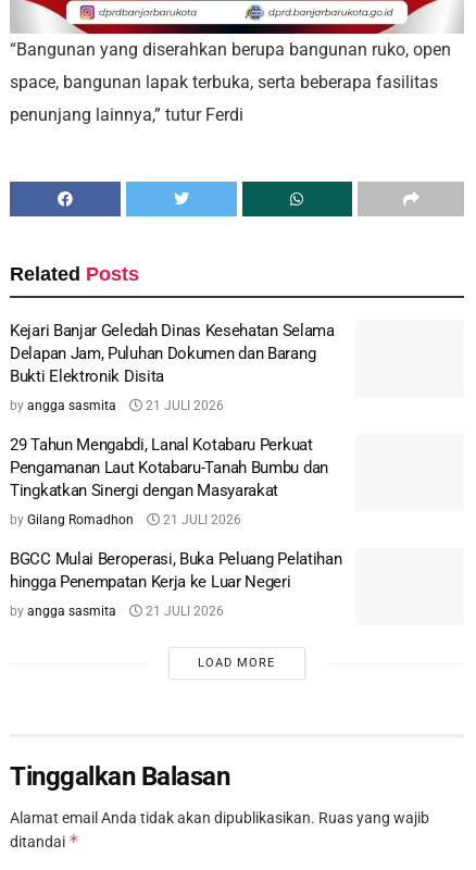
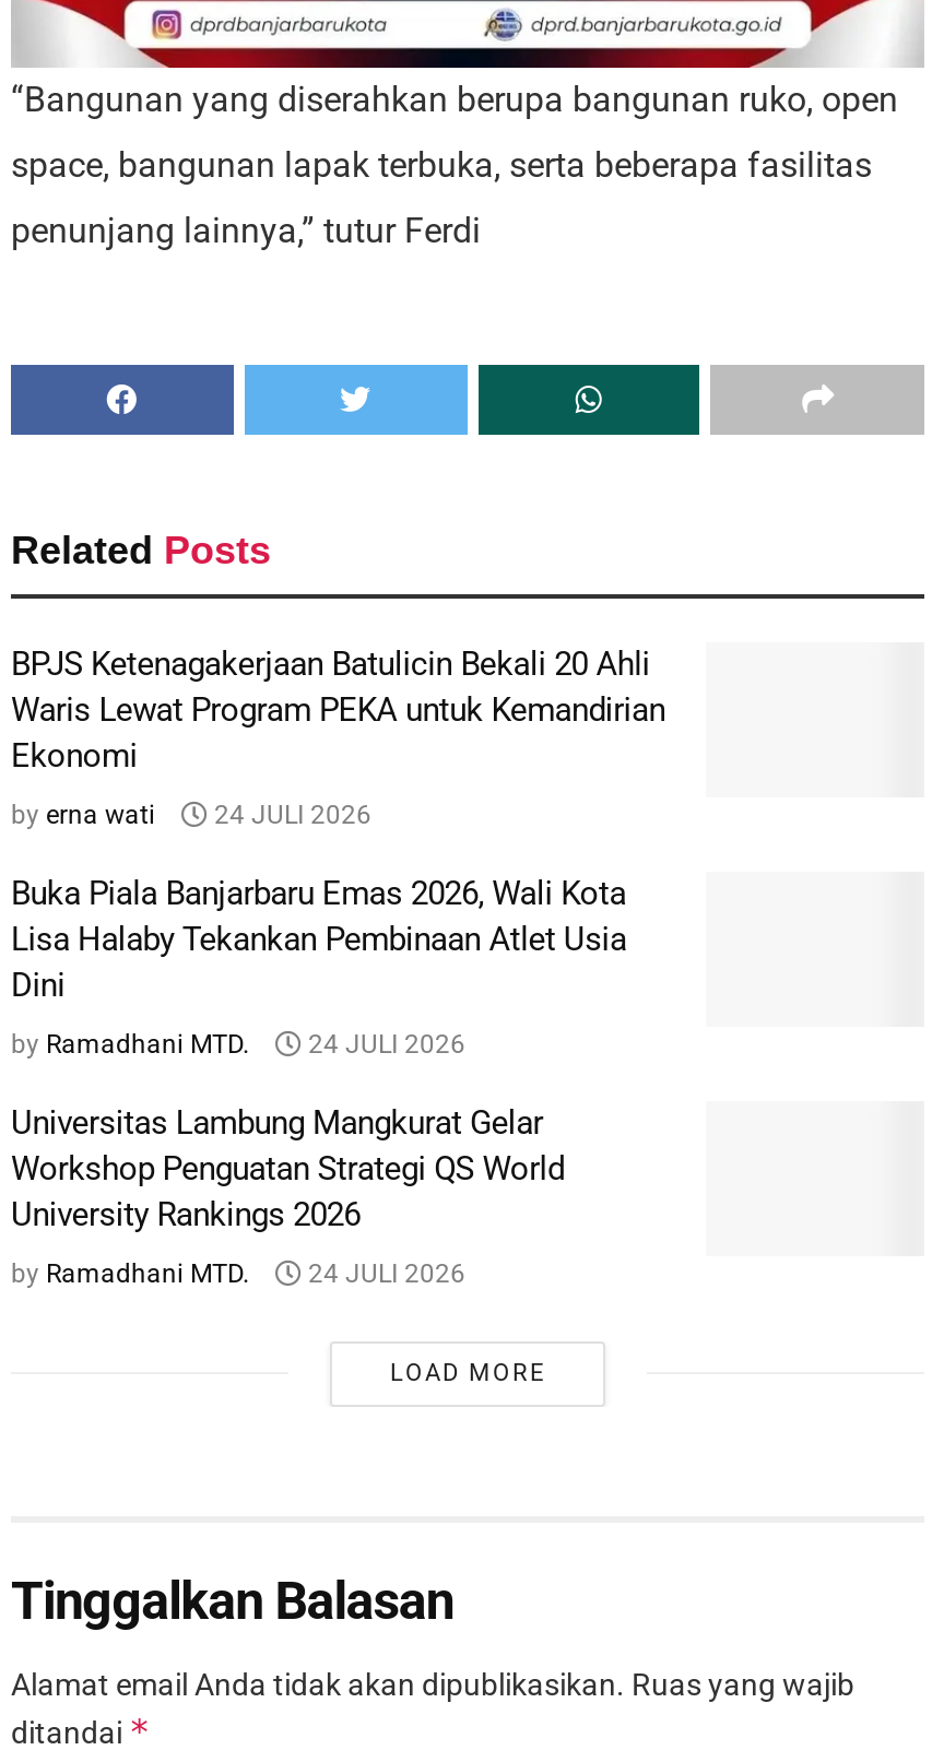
[10,321,335,386] Kejari Banjar Geledah Dinas Kesehatan Selama | Delapan Jam, Puluhan Dokumen dan Barang | Bukti Elektronik Disita -> [11,644,665,775] BPJS Ketenagakerjaan Batulicin Bekali 20 Ahli | Waris Lewat Program PEKA untuk Kemandirian | Ekonomi
[10,398,224,413] by angga sasmita | 21 JULI 2026 -> [11,799,371,830] by erna wati | 24 JULI 2026
[10,435,328,500] 29 Tahun Mengabdi, Lanal Kotabaru Perkuat | Pengamanan Laut Kotabaru-Tanah Bumbu dan | Tingkatkan Sinergi dengan Masyarakat -> [11,873,626,1005] Buka Piala Banjarbaru Emas 2026, Wali Kota | Lisa Halaby Tekankan Pembinaan Atlet Usia | Dini
[10,512,241,527] by Gilang Romadhon | 21 JULI 2026 -> [11,1029,465,1059] by Ramadhani MTD. | 24 JULI 2026
[10,549,342,591] BGCC Mulai Beroperasi, Buka Peluang Pelatihan | hingga Penempatan Kerja ke Luar Negeri -> [11,1103,564,1234] Universitas Lambung Mangkurat Gelar | Workshop Penguatan Strategi QS World | University Rankings 2026
[10,603,224,619] by angga sasmita | 21 JULI 2026 -> [11,1258,465,1289] by Ramadhani MTD. | 24 JULI 2026

